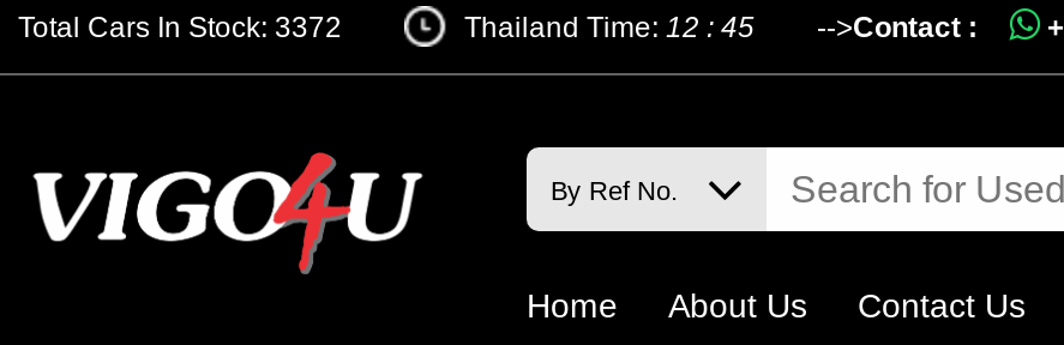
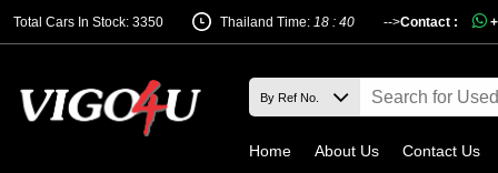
[18,11,342,44] Total Cars In Stock: 3372 -> [13,14,163,30] Total Cars In Stock: 3350
[464,11,755,44] Thailand Time: 12 : 45 -> [220,14,355,30] Thailand Time: 18 : 40

